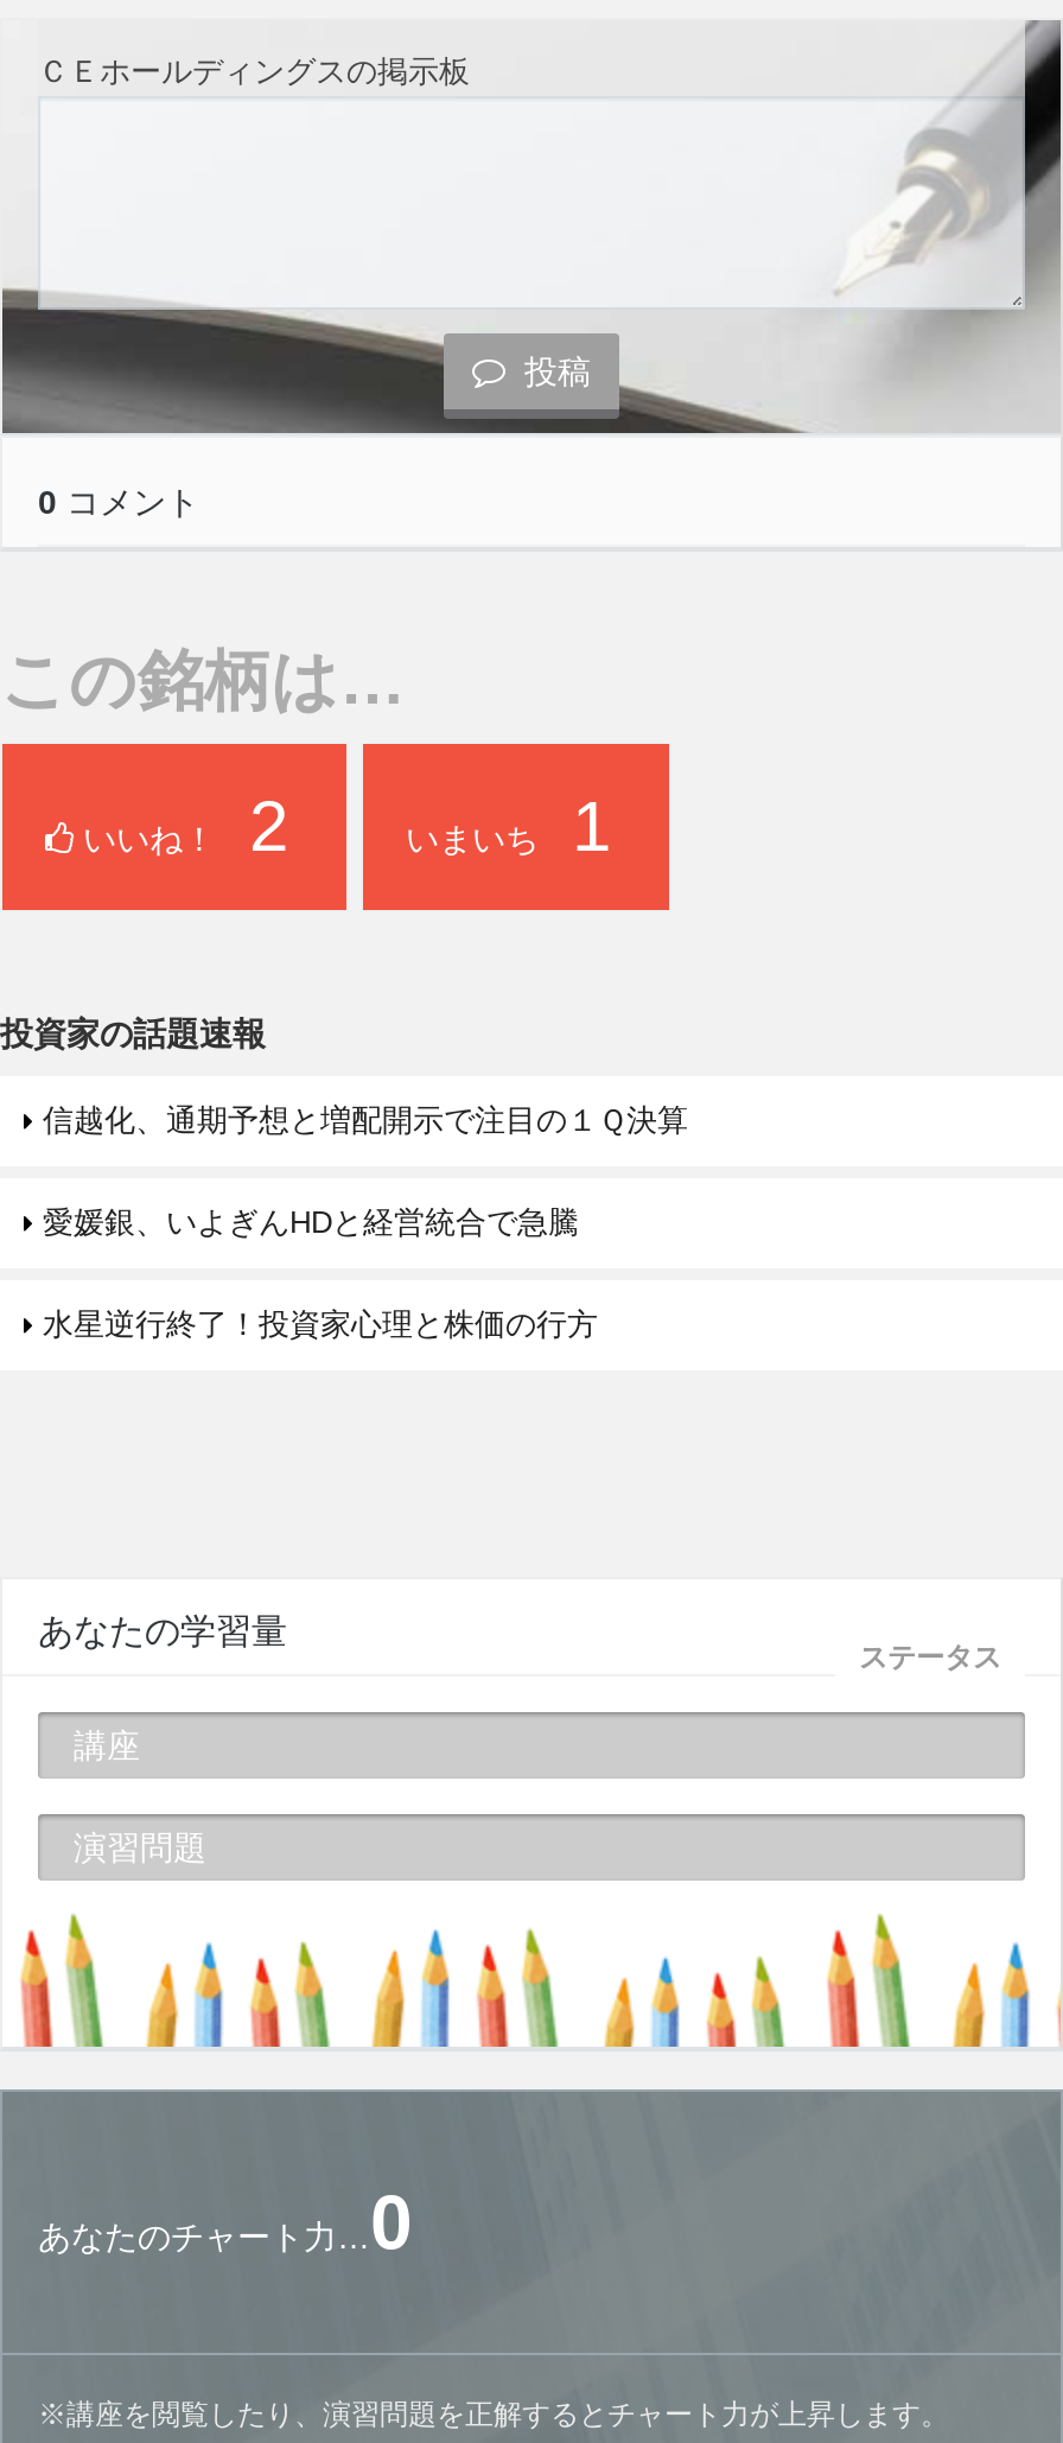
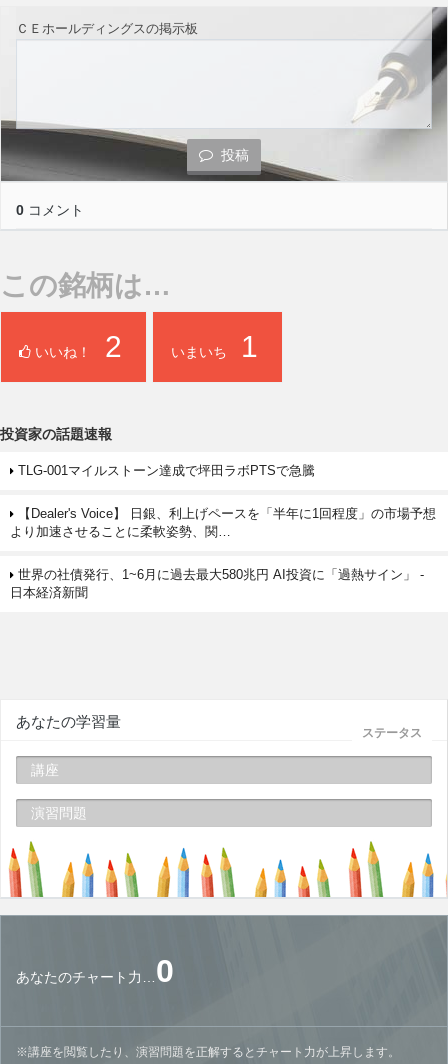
[33,1103,688,1138] 信越化、通期予想と増配開示で注目の１Ｑ決算 -> [14,463,315,478] TLG-001マイルストーン達成で坪田ラボPTSで急騰
[33,1205,579,1240] 愛媛銀、いよぎんHDと経営統合で急騰 -> [10,506,436,539] 【Dealer's Voice】 日銀、利上げペースを「半年に1回程度」の市場予想 | より加速させることに柔軟姿勢、関…
[33,1307,598,1342] 水星逆行終了！投資家心理と株価の行方 -> [10,567,424,600] 世界の社債発行、1~6月に過去最大580兆円 AI投資に「過熱サイン」 - | 日本経済新聞

